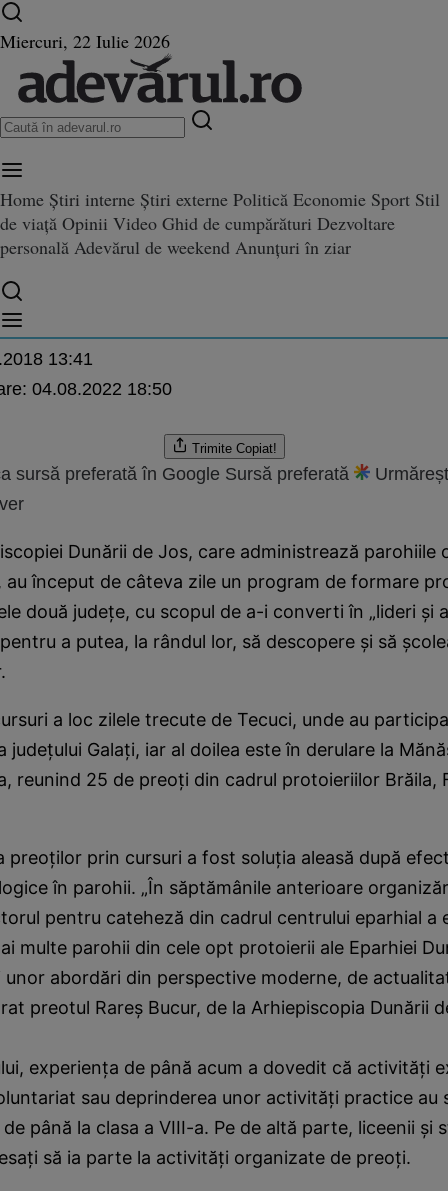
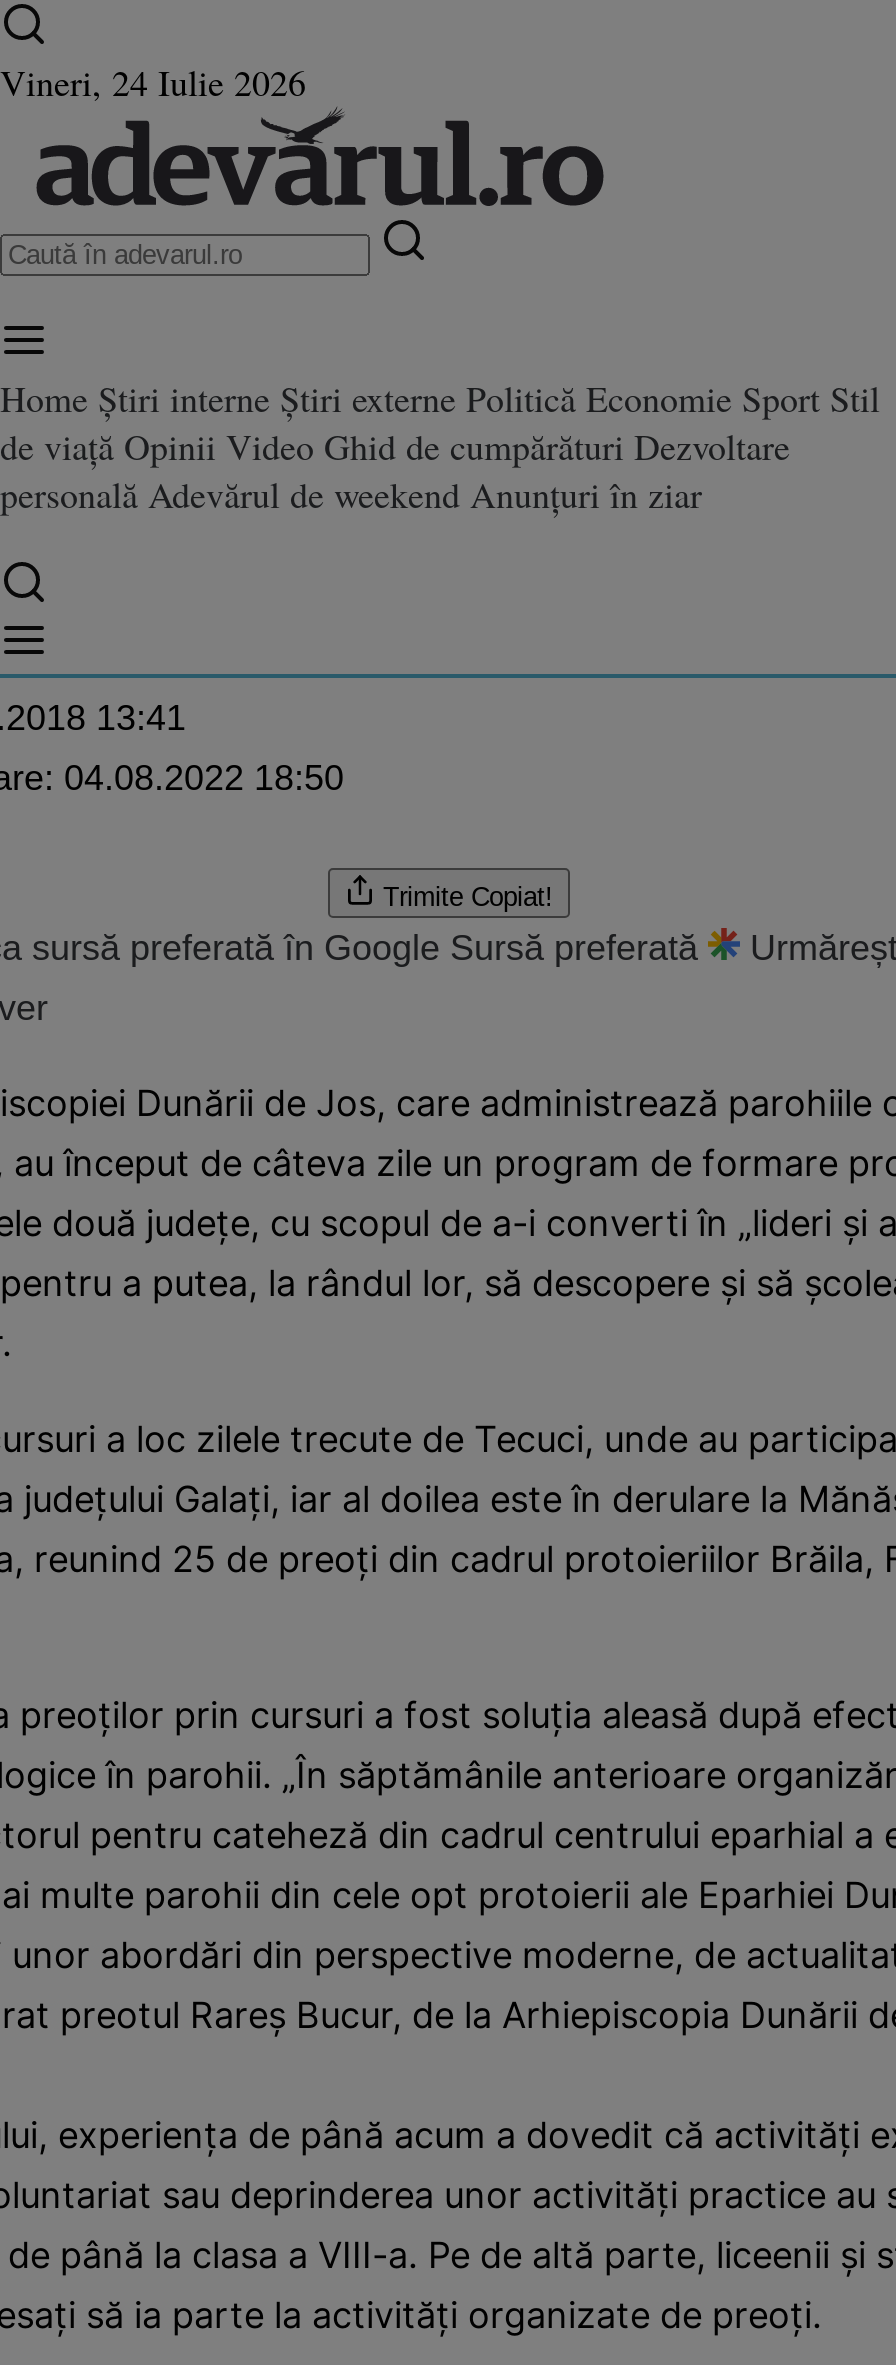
[0,29,170,53] Miercuri, 22 Iulie 2026 -> [0,58,306,106] Vineri, 24 Iulie 2026

